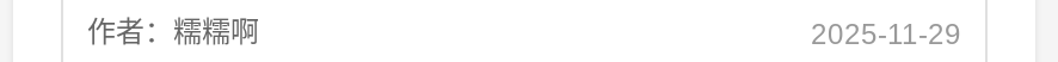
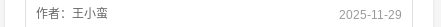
[87,15,259,49] 作者：糯糯啊 -> [36,7,108,21] 作者：王小蛮

